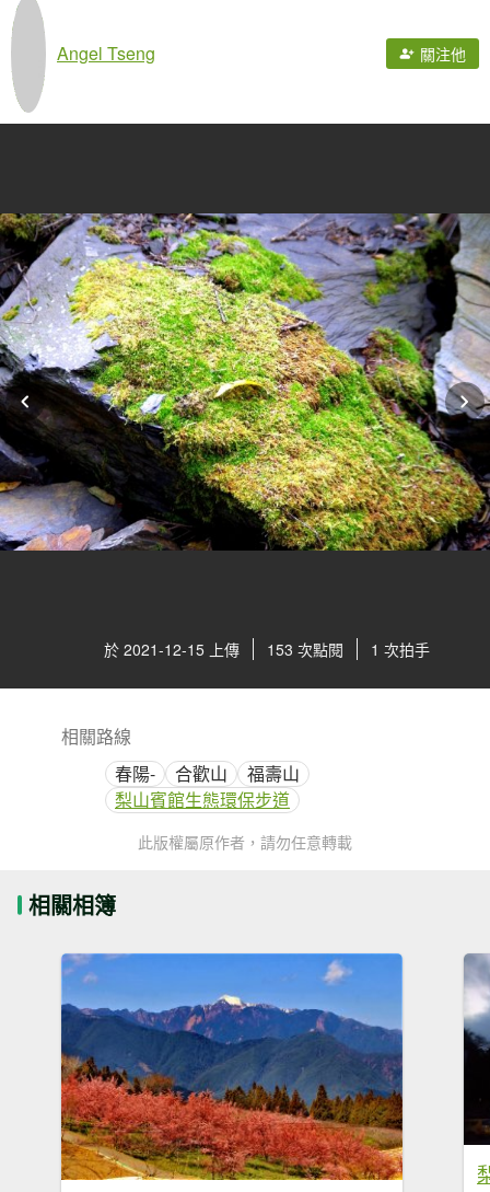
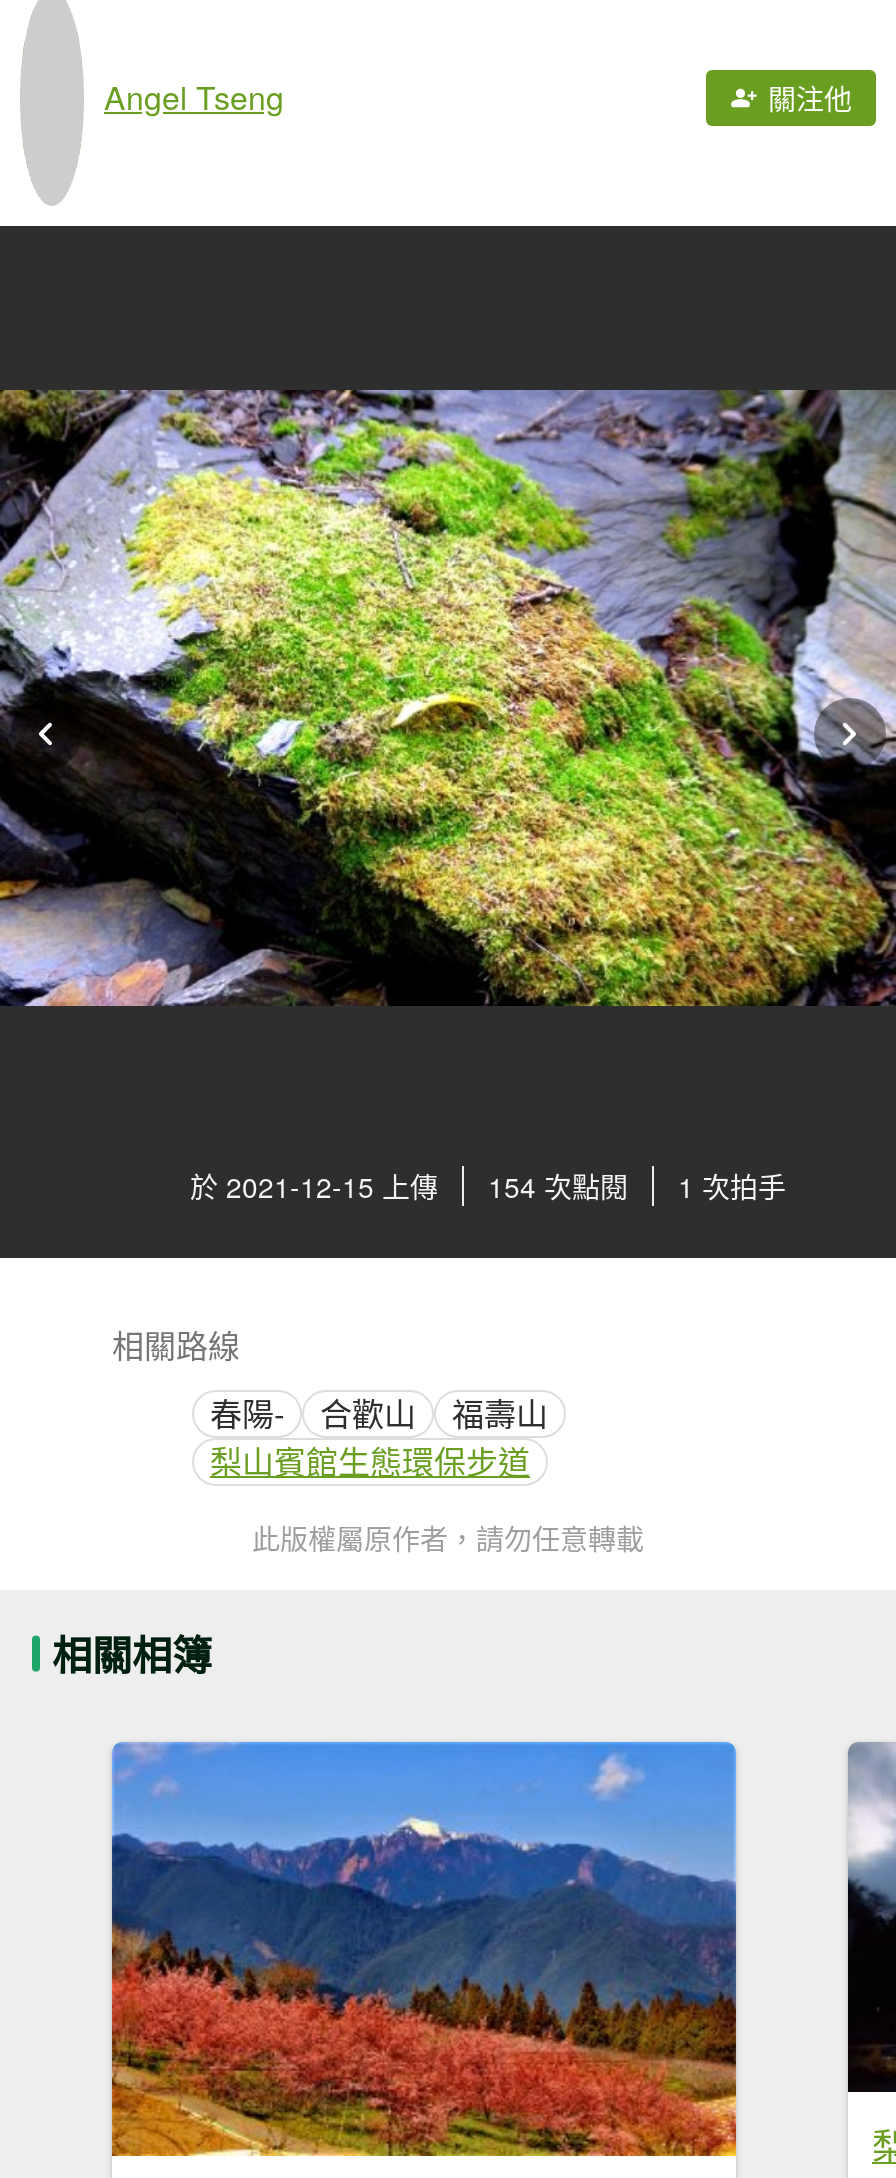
[104,638,430,660] 於 2021-12-15 上傳 153 次點閱 1 次拍手 -> [190,1166,786,1206] 於 2021-12-15 上傳 154 次點閱 1 次拍手

